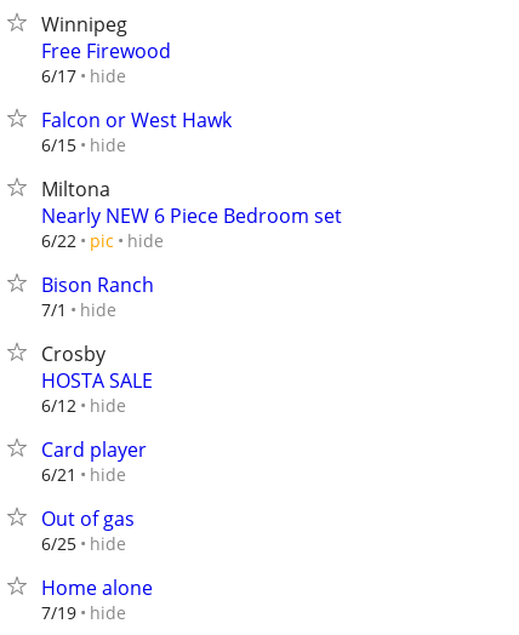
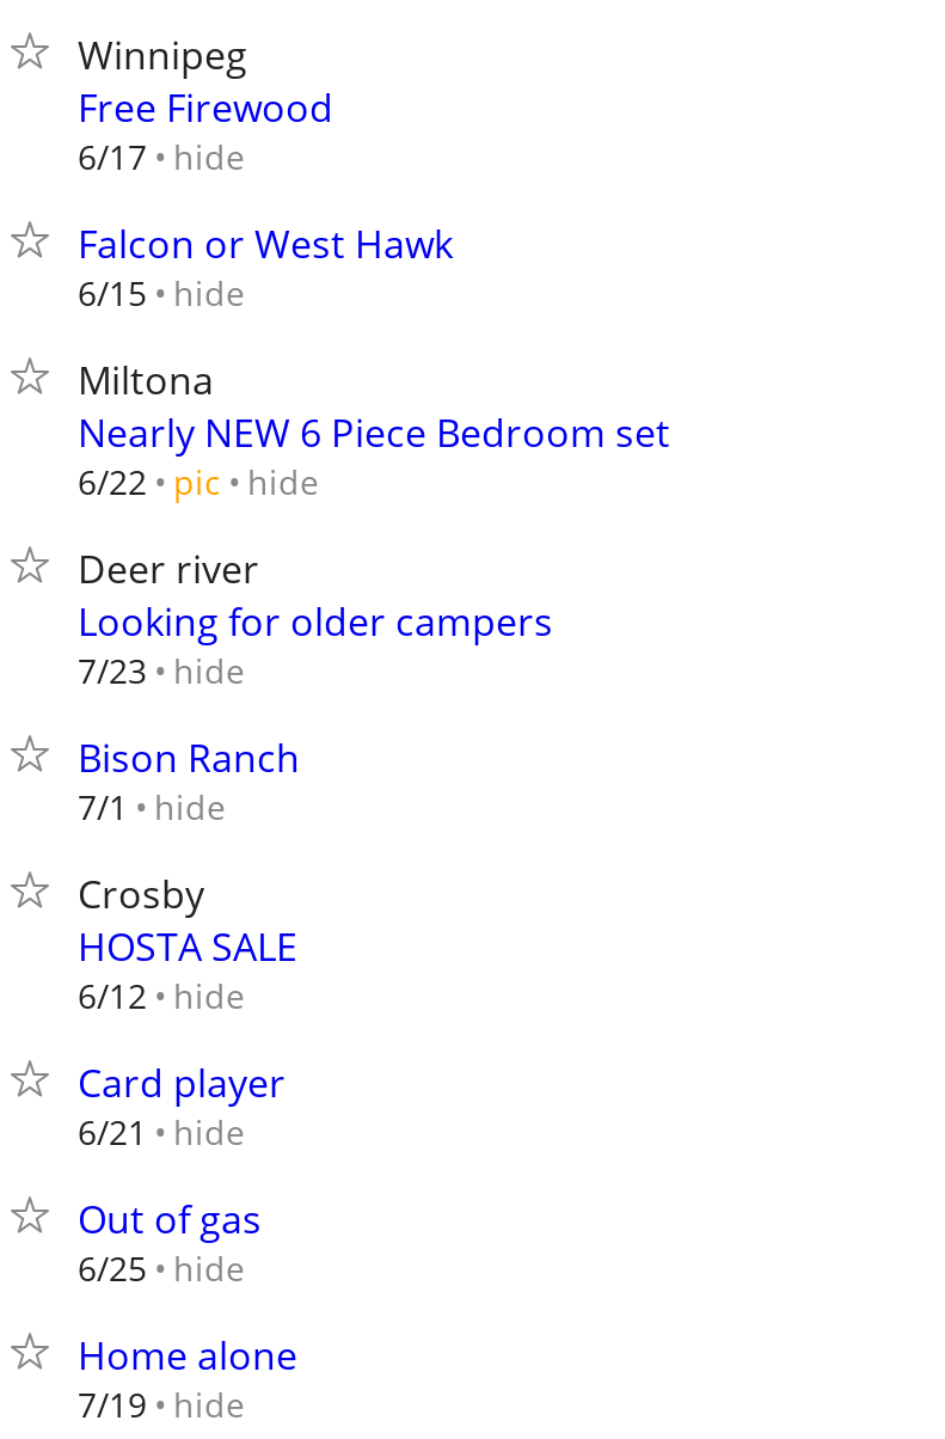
none -> [78,543,553,693] Deer river | Looking for older campers | 7/23 hide

